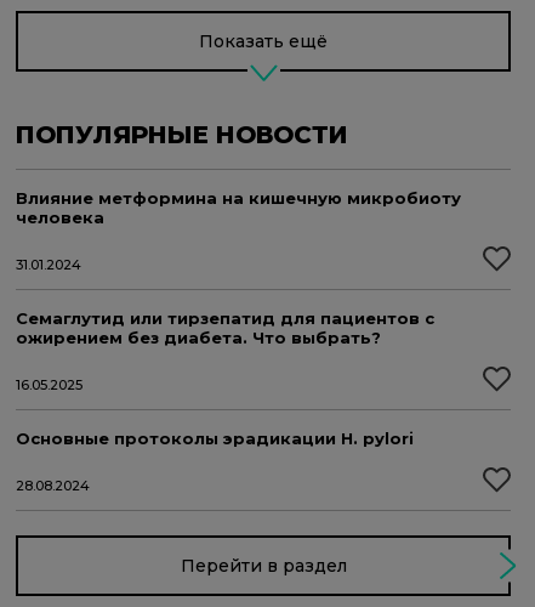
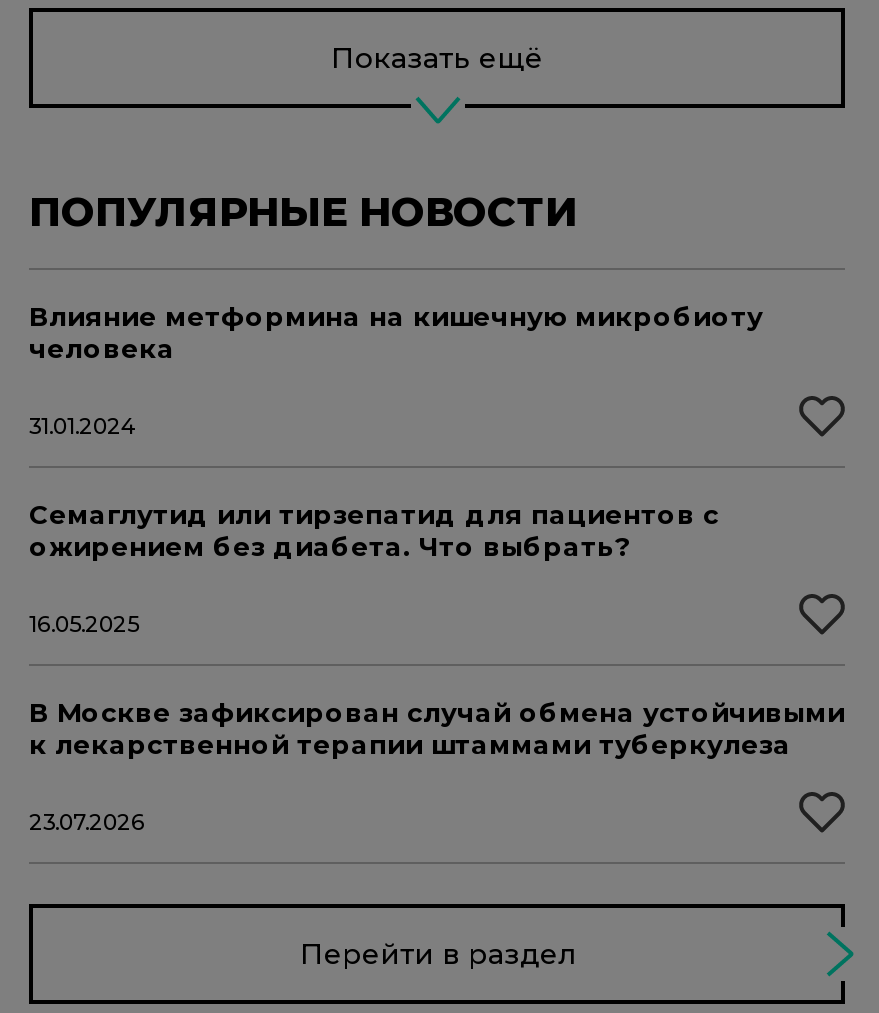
[16,429,414,448] Основные протоколы эрадикации H. pylori -> [29,696,845,760] В Москве зафиксирован случай обмена устойчивыми | к лекарственной терапии штаммами туберкулеза
[16,477,90,494] 28.08.2024 -> [29,808,145,836] 23.07.2026

